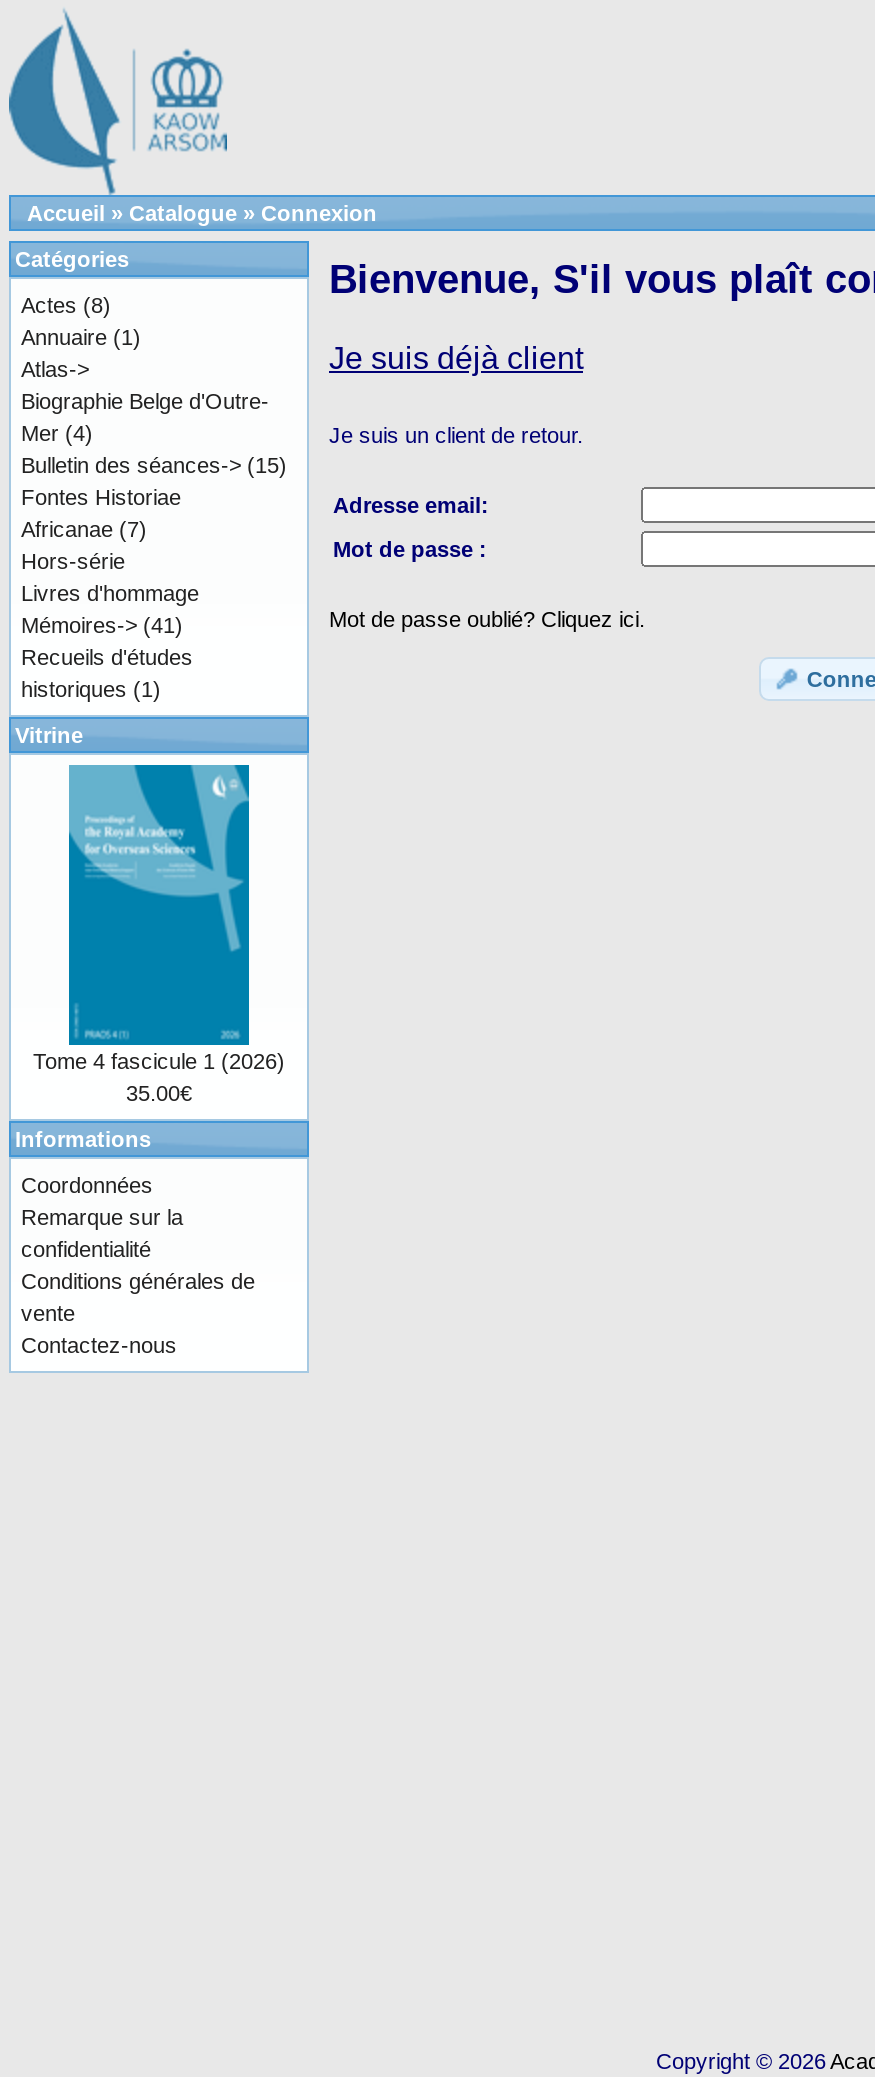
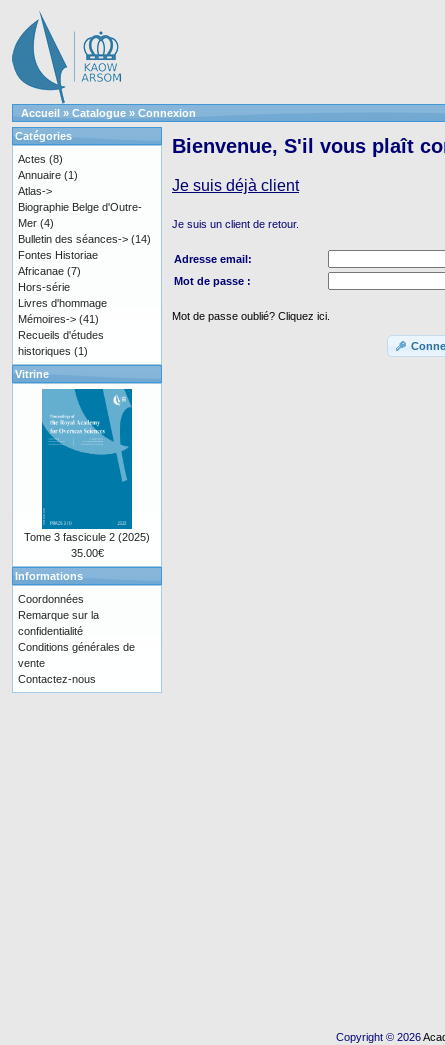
[21,453,287,477] Bulletin des séances-> (15) -> [18,233,151,245] Bulletin des séances-> (14)
[33,1049,285,1073] Tome 4 fascicule 1 (2026) -> [24,531,150,543] Tome 3 fascicule 2 (2025)

